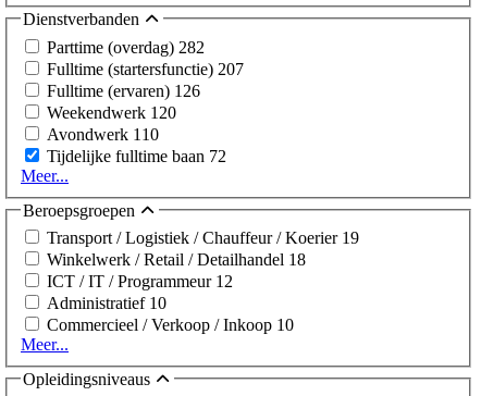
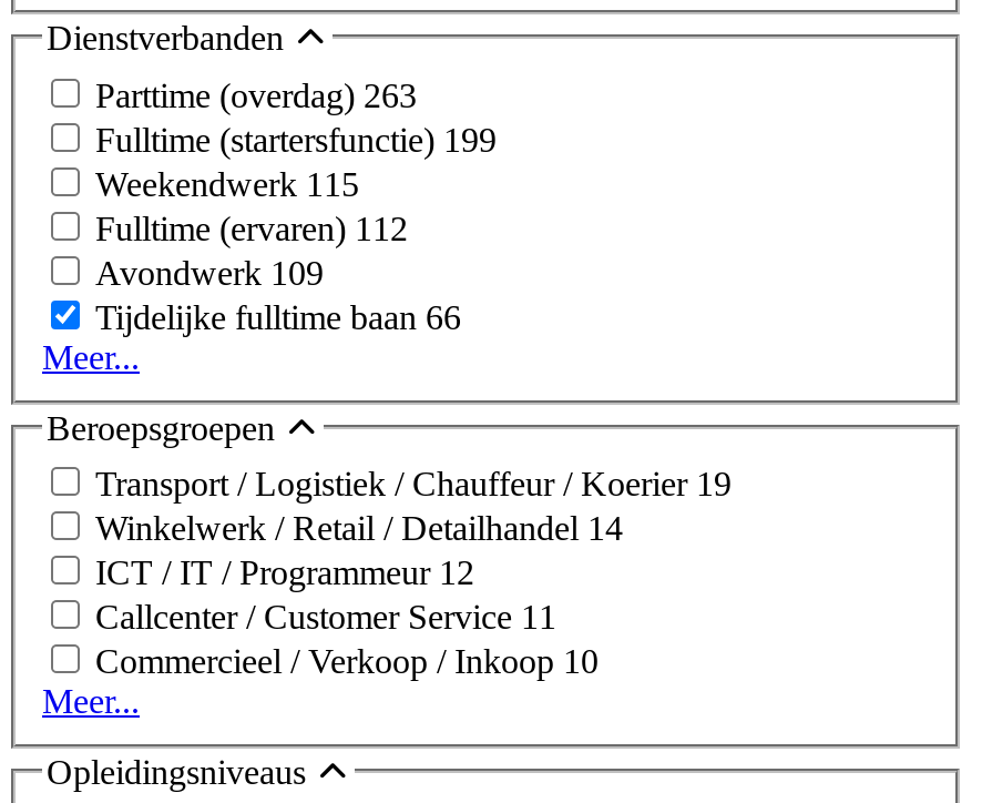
[47,38,244,165] Parttime (overdag) 282 | Fulltime (startersfunctie) 207 | Fulltime (ervaren) 126 | Weekendwerk 120 | Avondwerk 110 | Tijdelijke fulltime baan 72 -> [95,76,497,335] Parttime (overdag) 263 | Fulltime (startersfunctie) 199 | Weekendwerk 115 | Fulltime (ervaren) 112 | Avondwerk 109 | Tijdelijke fulltime baan 66
[47,251,306,269] Winkelwerk / Retail / Detailhandel 18 -> [95,510,623,547] Winkelwerk / Retail / Detailhandel 14
[47,294,166,313] Administratief 10 -> [95,598,556,636] Callcenter / Customer Service 11

